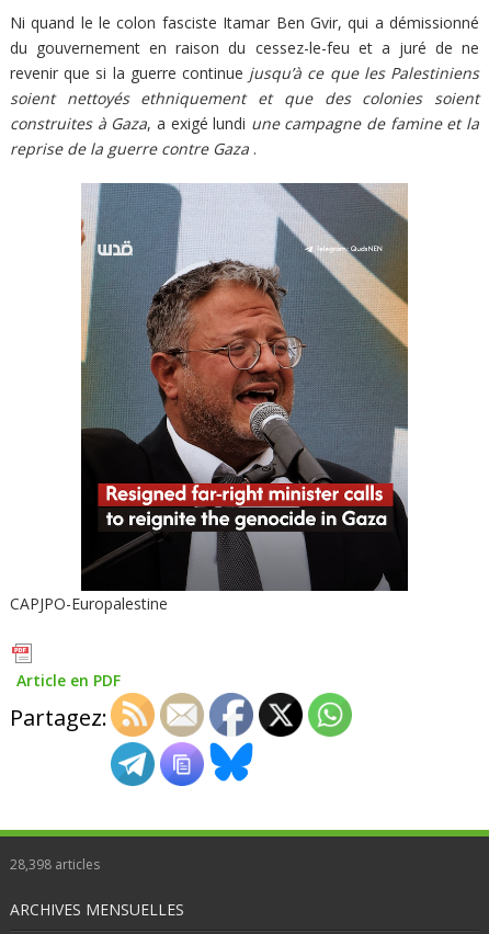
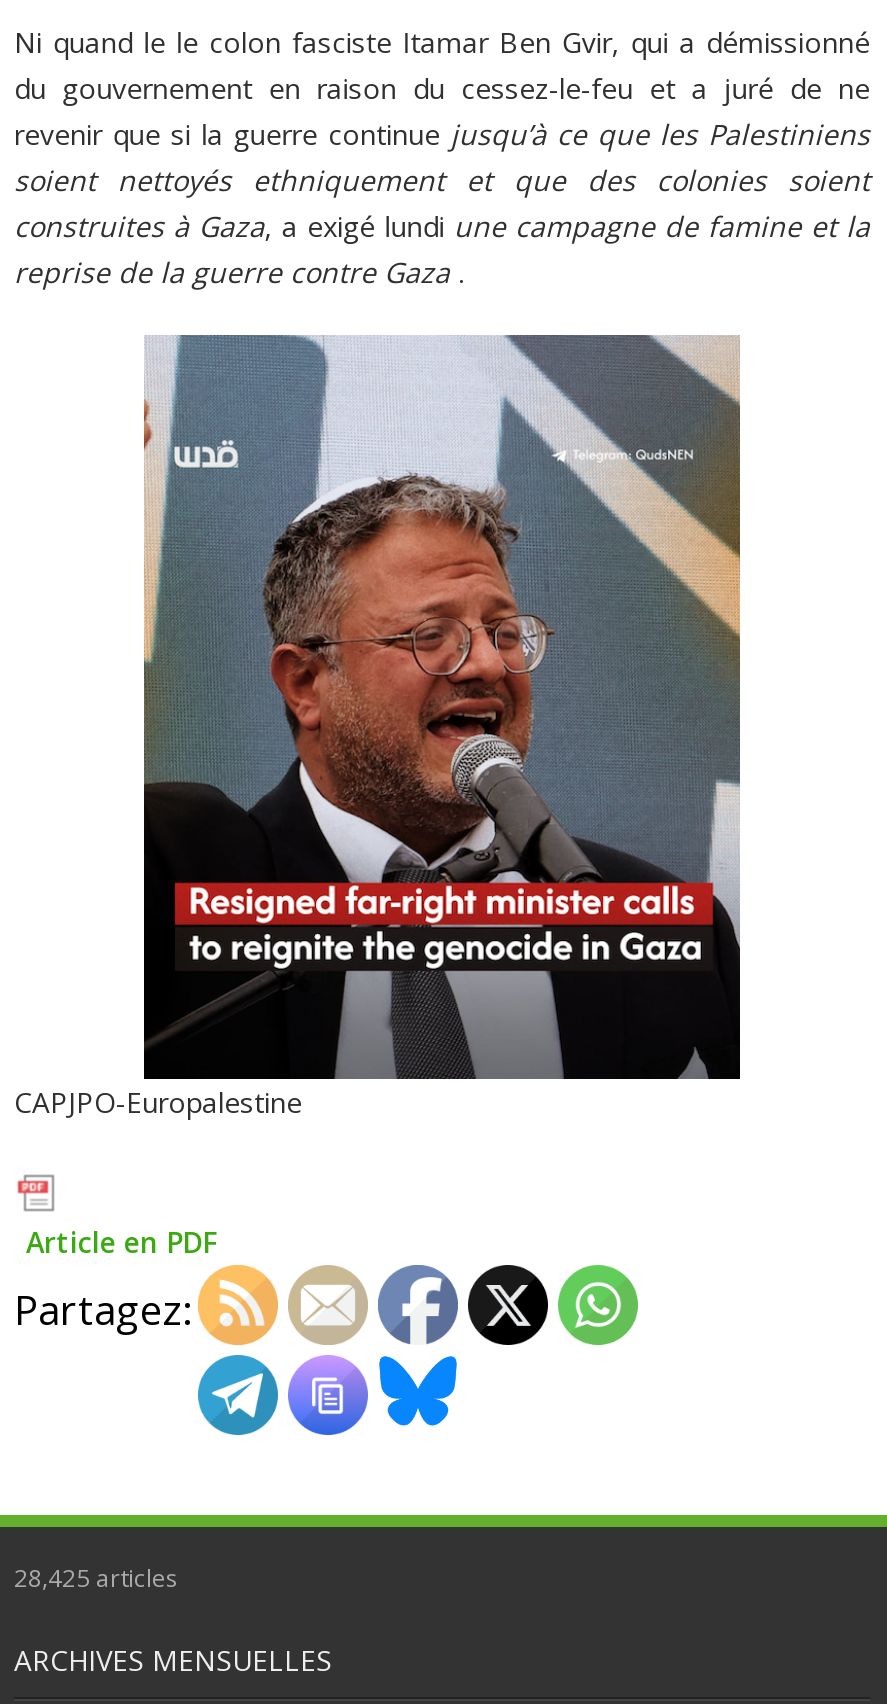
[10,855,100,874] 28,398 articles -> [14,1562,178,1596] 28,425 articles

